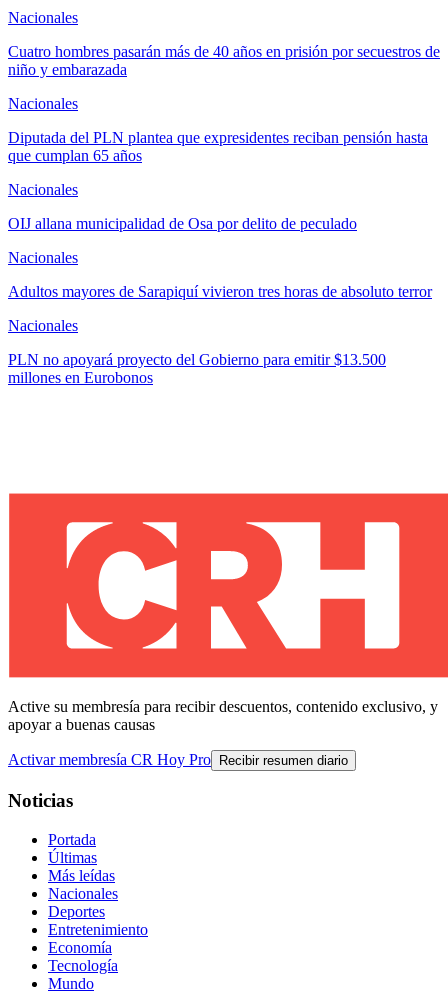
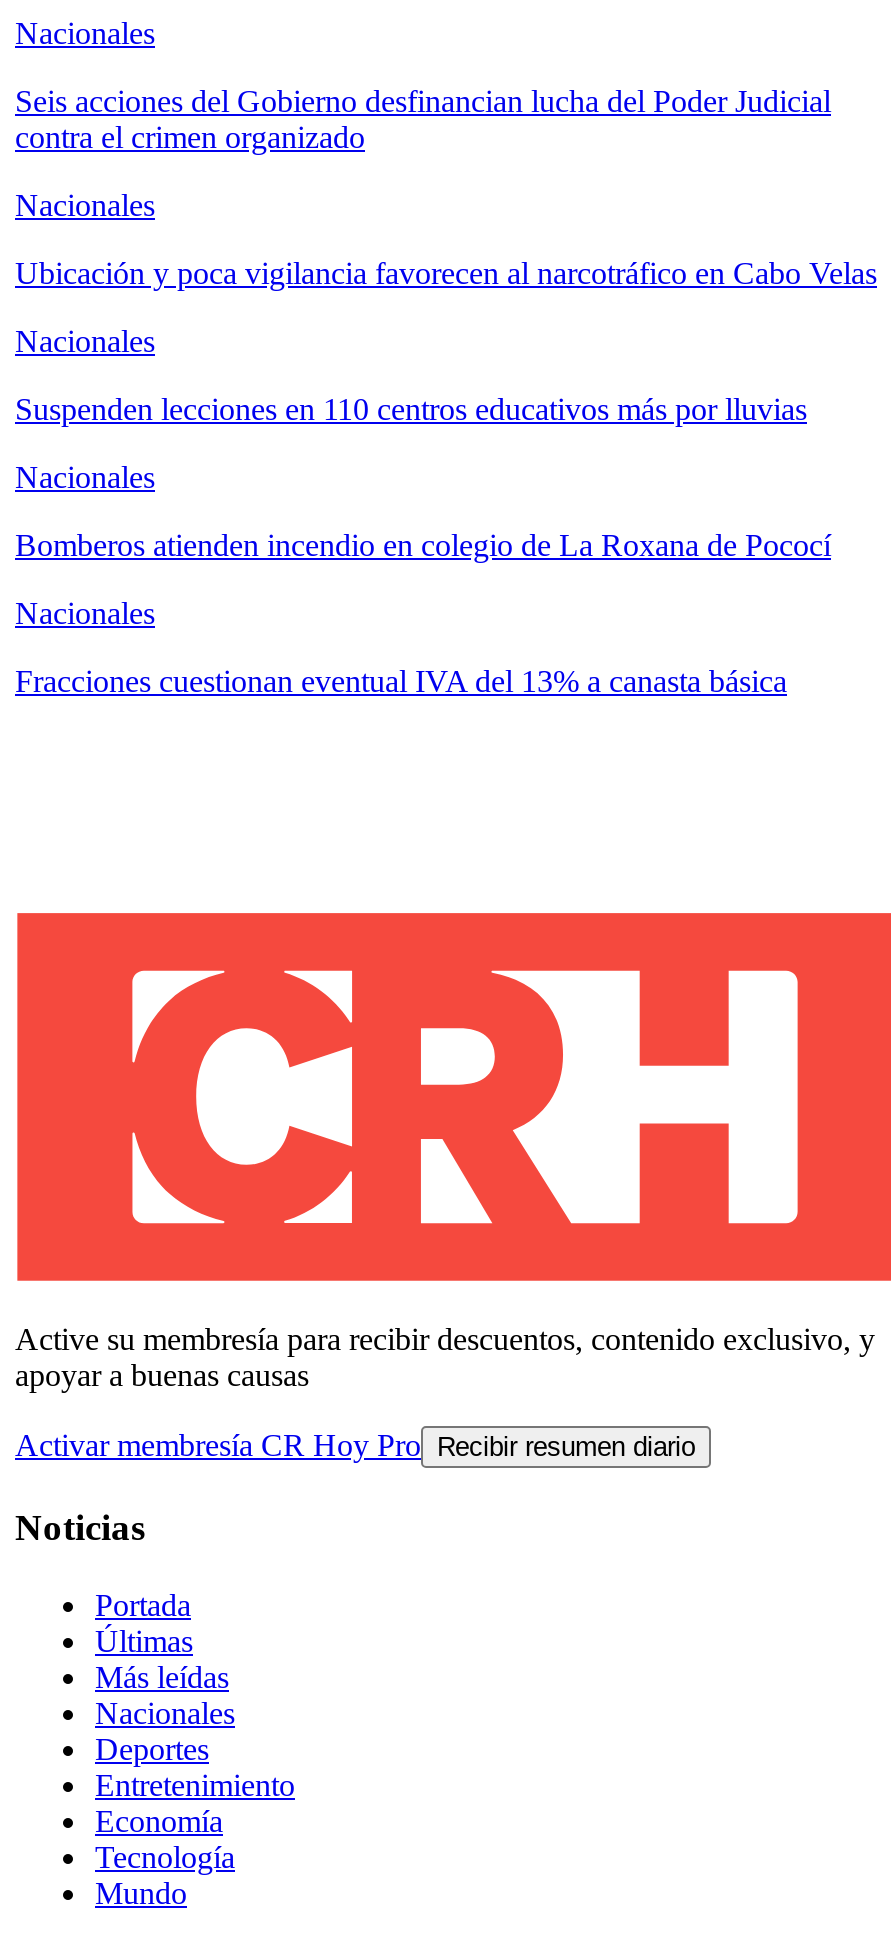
[8,43,440,78] Cuatro hombres pasarán más de 40 años en prisión por secuestros de | niño y embarazada -> [15,84,831,154] Seis acciones del Gobierno desfinancian lucha del Poder Judicial | contra el crimen organizado
[8,129,428,164] Diputada del PLN plantea que expresidentes reciban pensión hasta | que cumplan 65 años -> [15,256,877,290] Ubicación y poca vigilancia favorecen al narcotráfico en Cabo Velas
[8,215,357,232] OIJ allana municipalidad de Osa por delito de peculado -> [15,392,807,426] Suspenden lecciones en 110 centros educativos más por lluvias
[8,283,432,300] Adultos mayores de Sarapiquí vivieron tres horas de absoluto terror -> [15,528,831,562] Bomberos atienden incendio en colegio de La Roxana de Pococí
[8,351,386,386] PLN no apoyará proyecto del Gobierno para emitir $13.500 | millones en Eurobonos -> [15,664,787,698] Fracciones cuestionan eventual IVA del 13% a canasta básica

